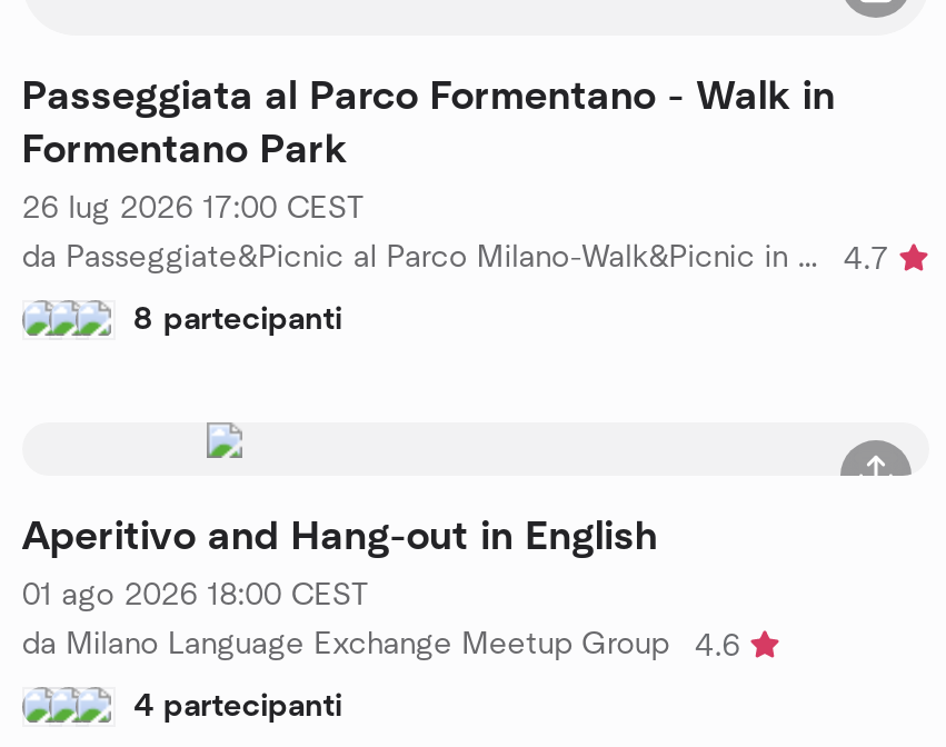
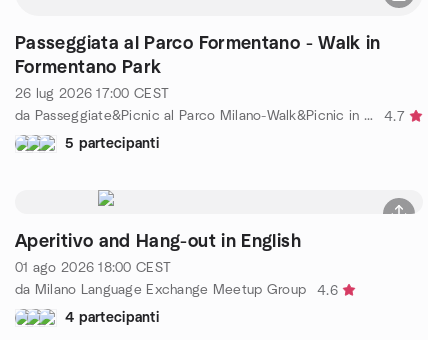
[133,303,342,335] 8 partecipanti -> [65,136,159,150] 5 partecipanti

